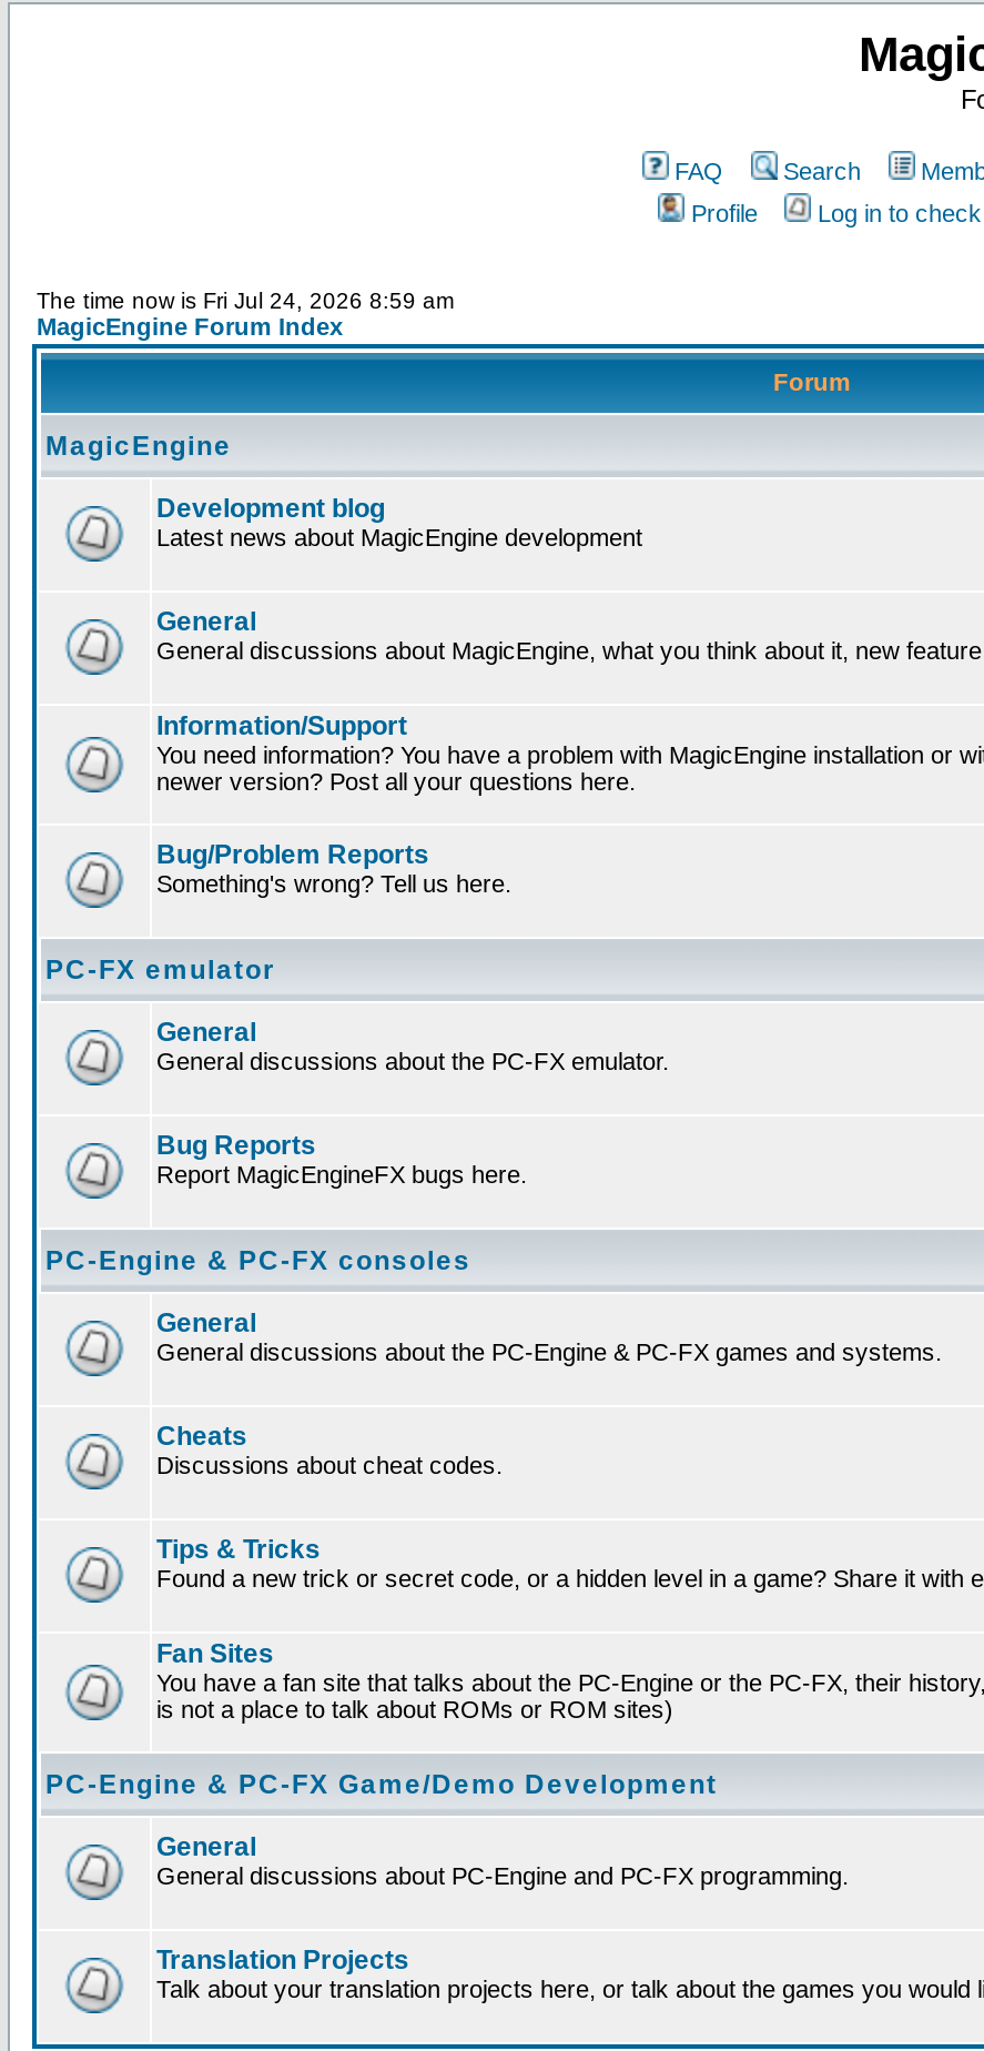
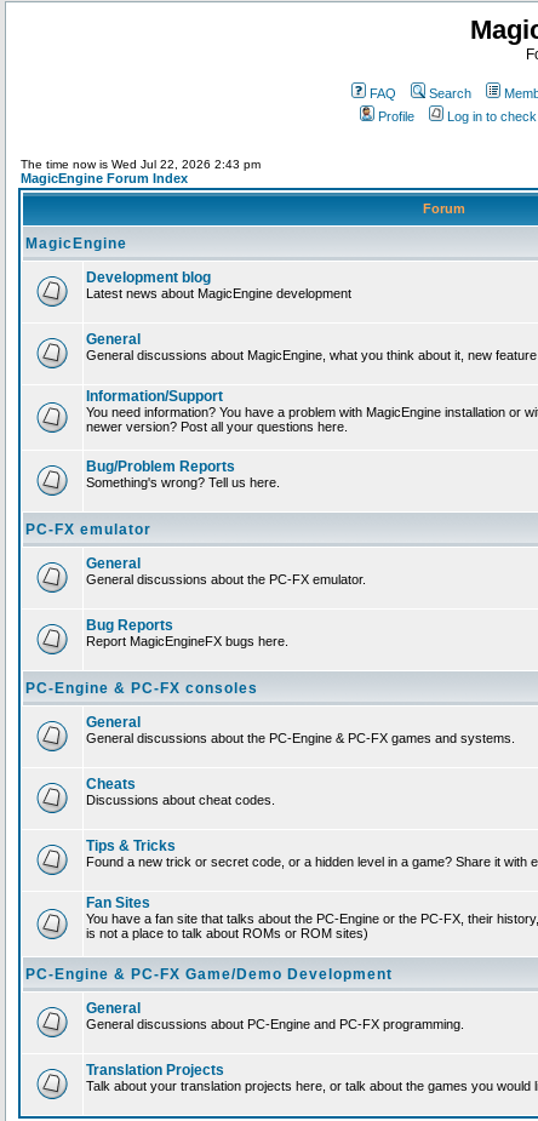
[37,289,454,313] The time now is Fri Jul 24, 2026 8:59 am -> [21,158,261,171] The time now is Wed Jul 22, 2026 2:43 pm

